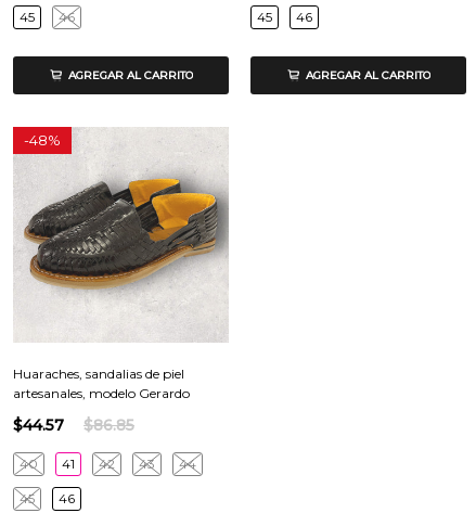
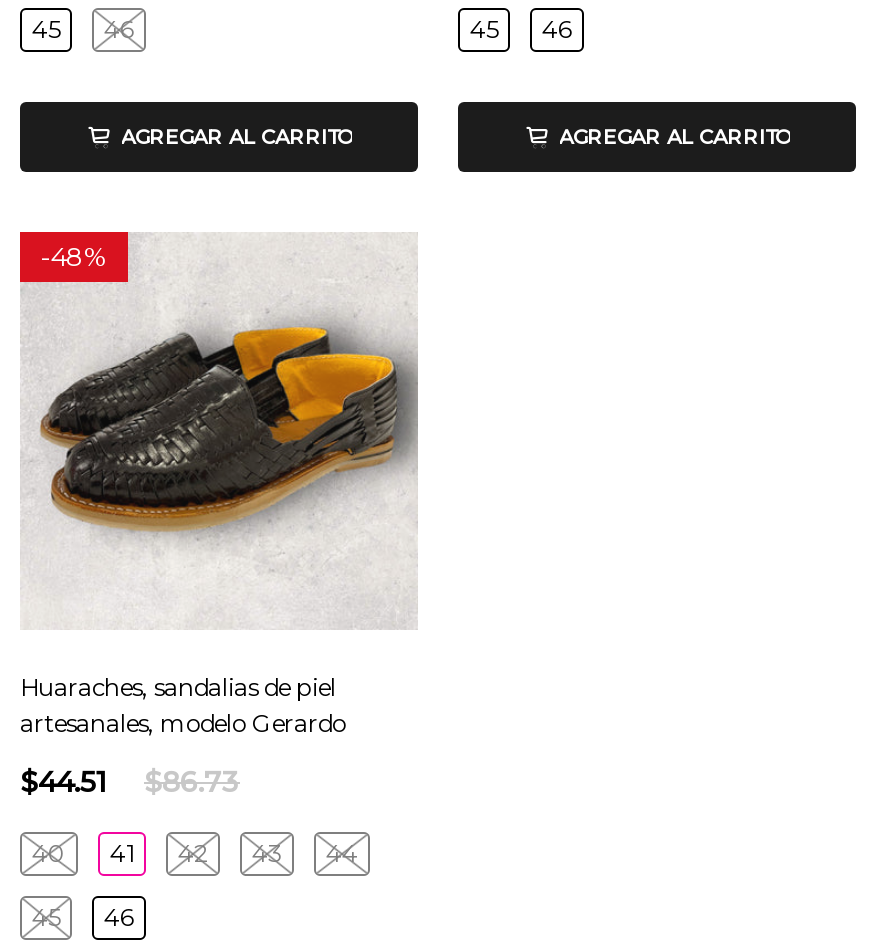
[13,416,64,435] $44.57 -> [20,764,108,800] $44.51
[83,416,134,435] $86.85 -> [144,764,240,800] $86.73

